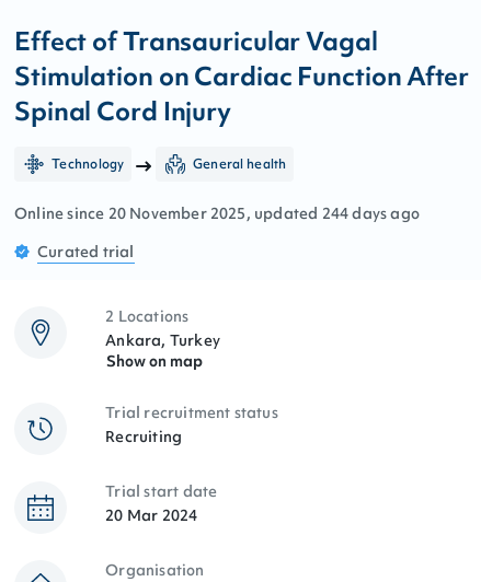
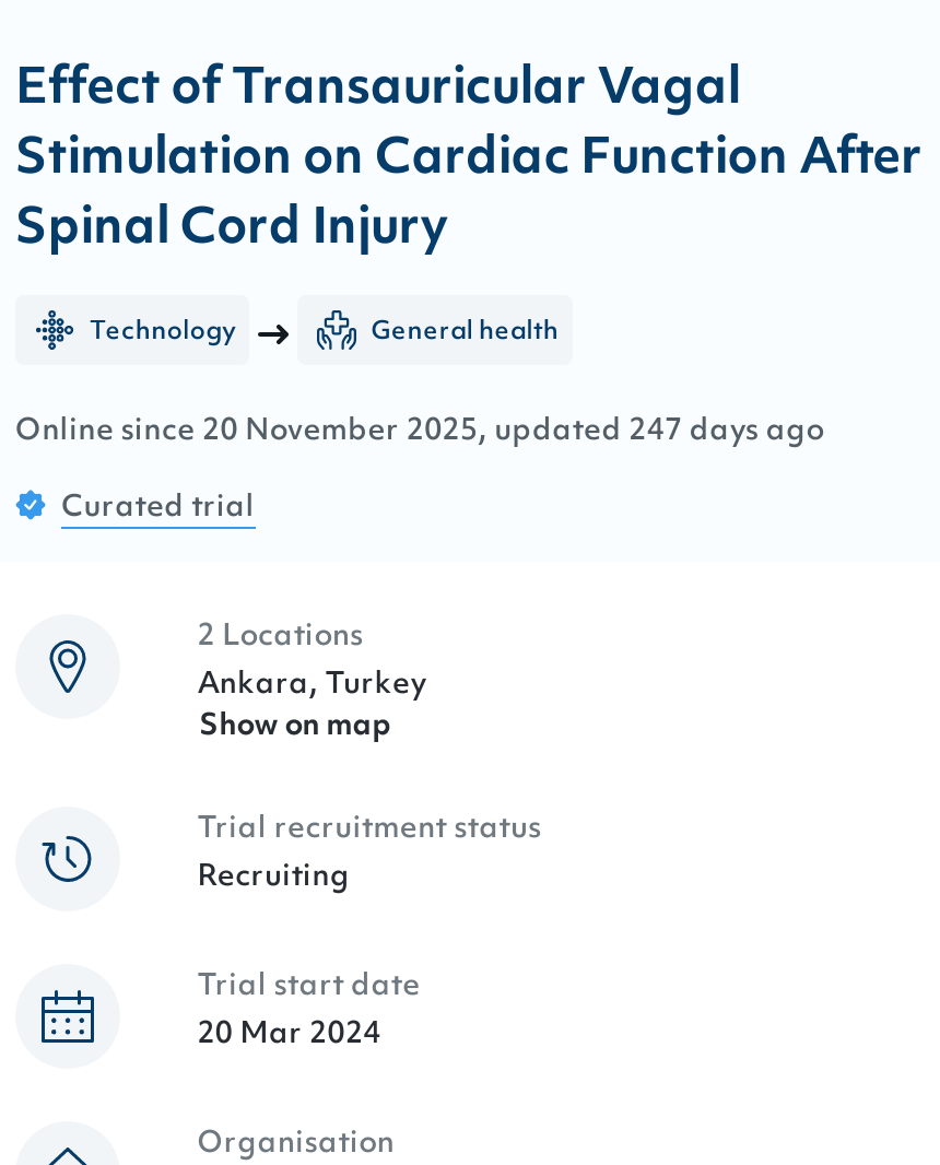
[14,203,420,223] Online since 20 November 2025, updated 244 days ago -> [15,409,824,448] Online since 20 November 2025, updated 247 days ago

